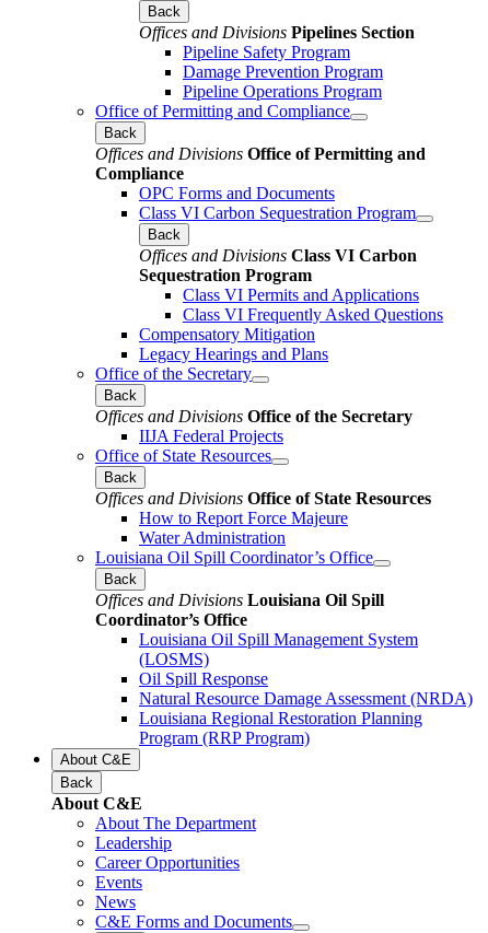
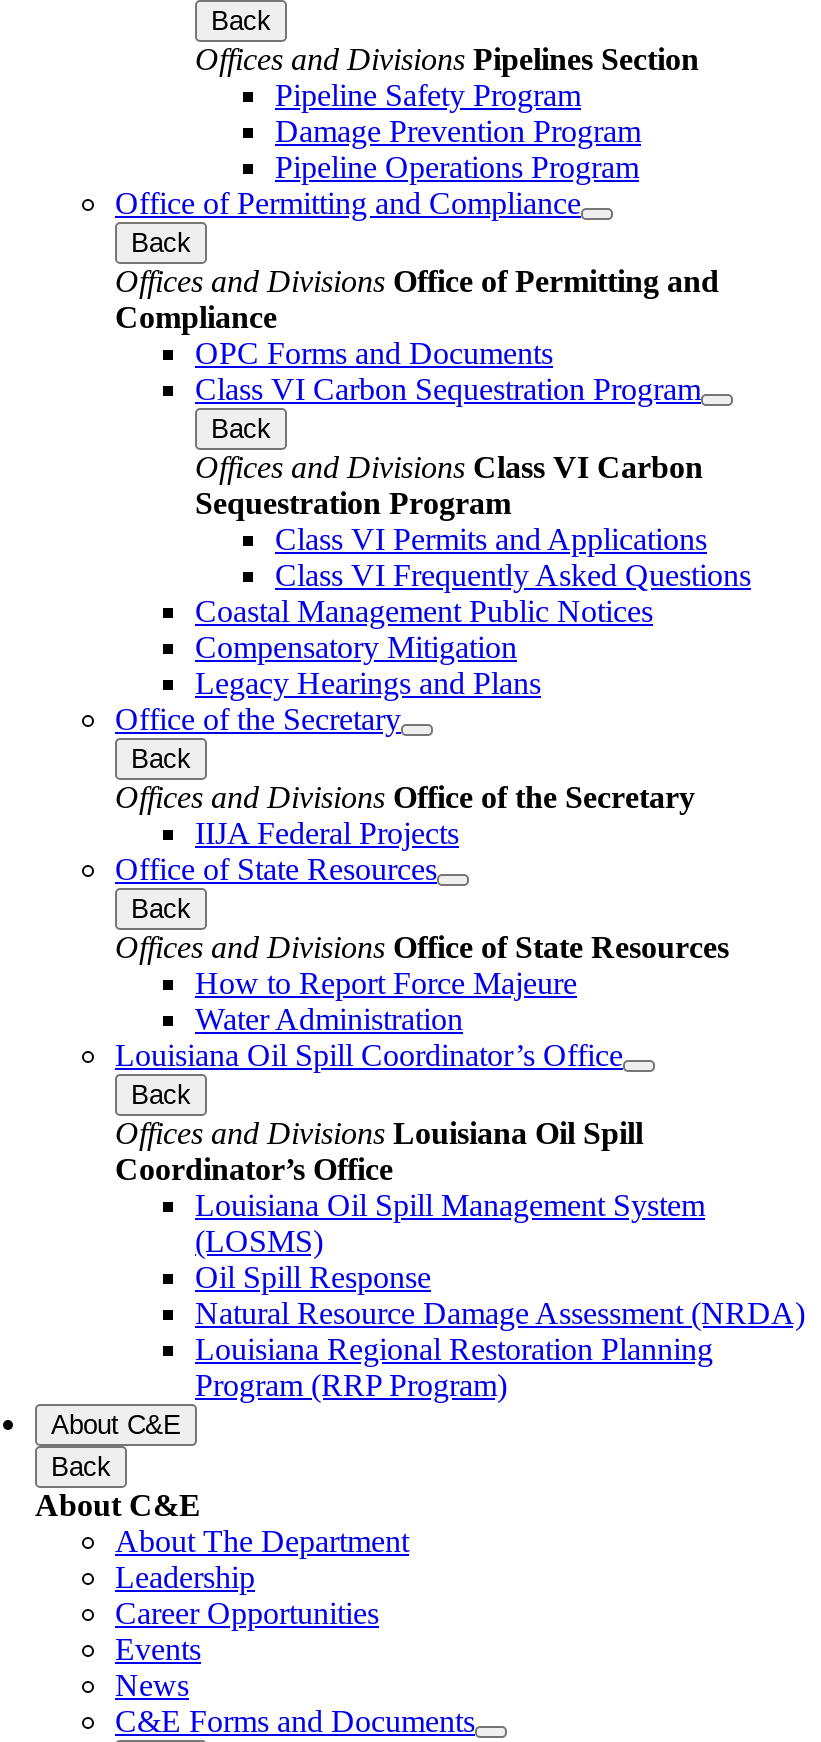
none -> [195,593,653,627] Coastal Management Public Notices

